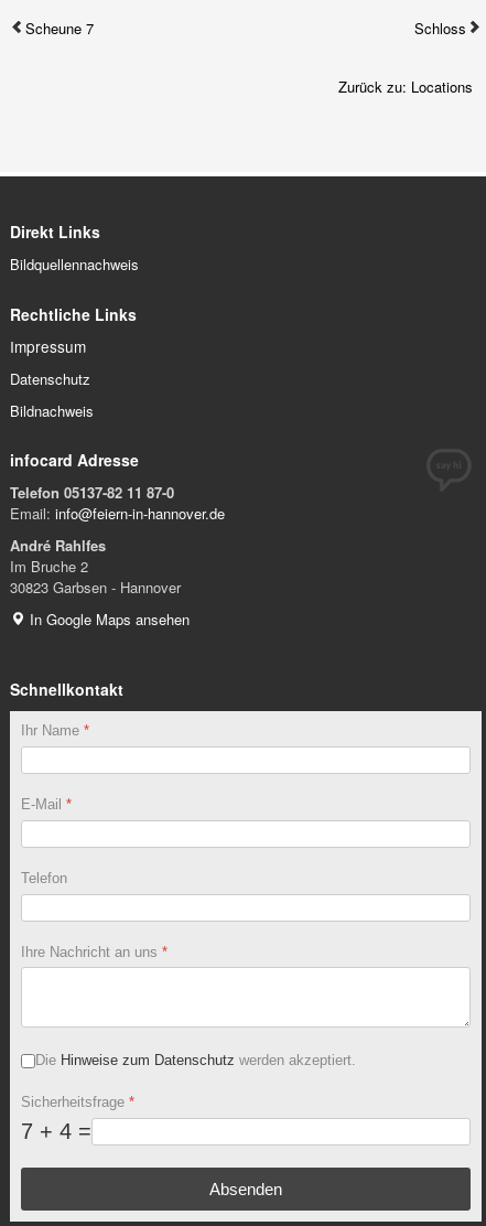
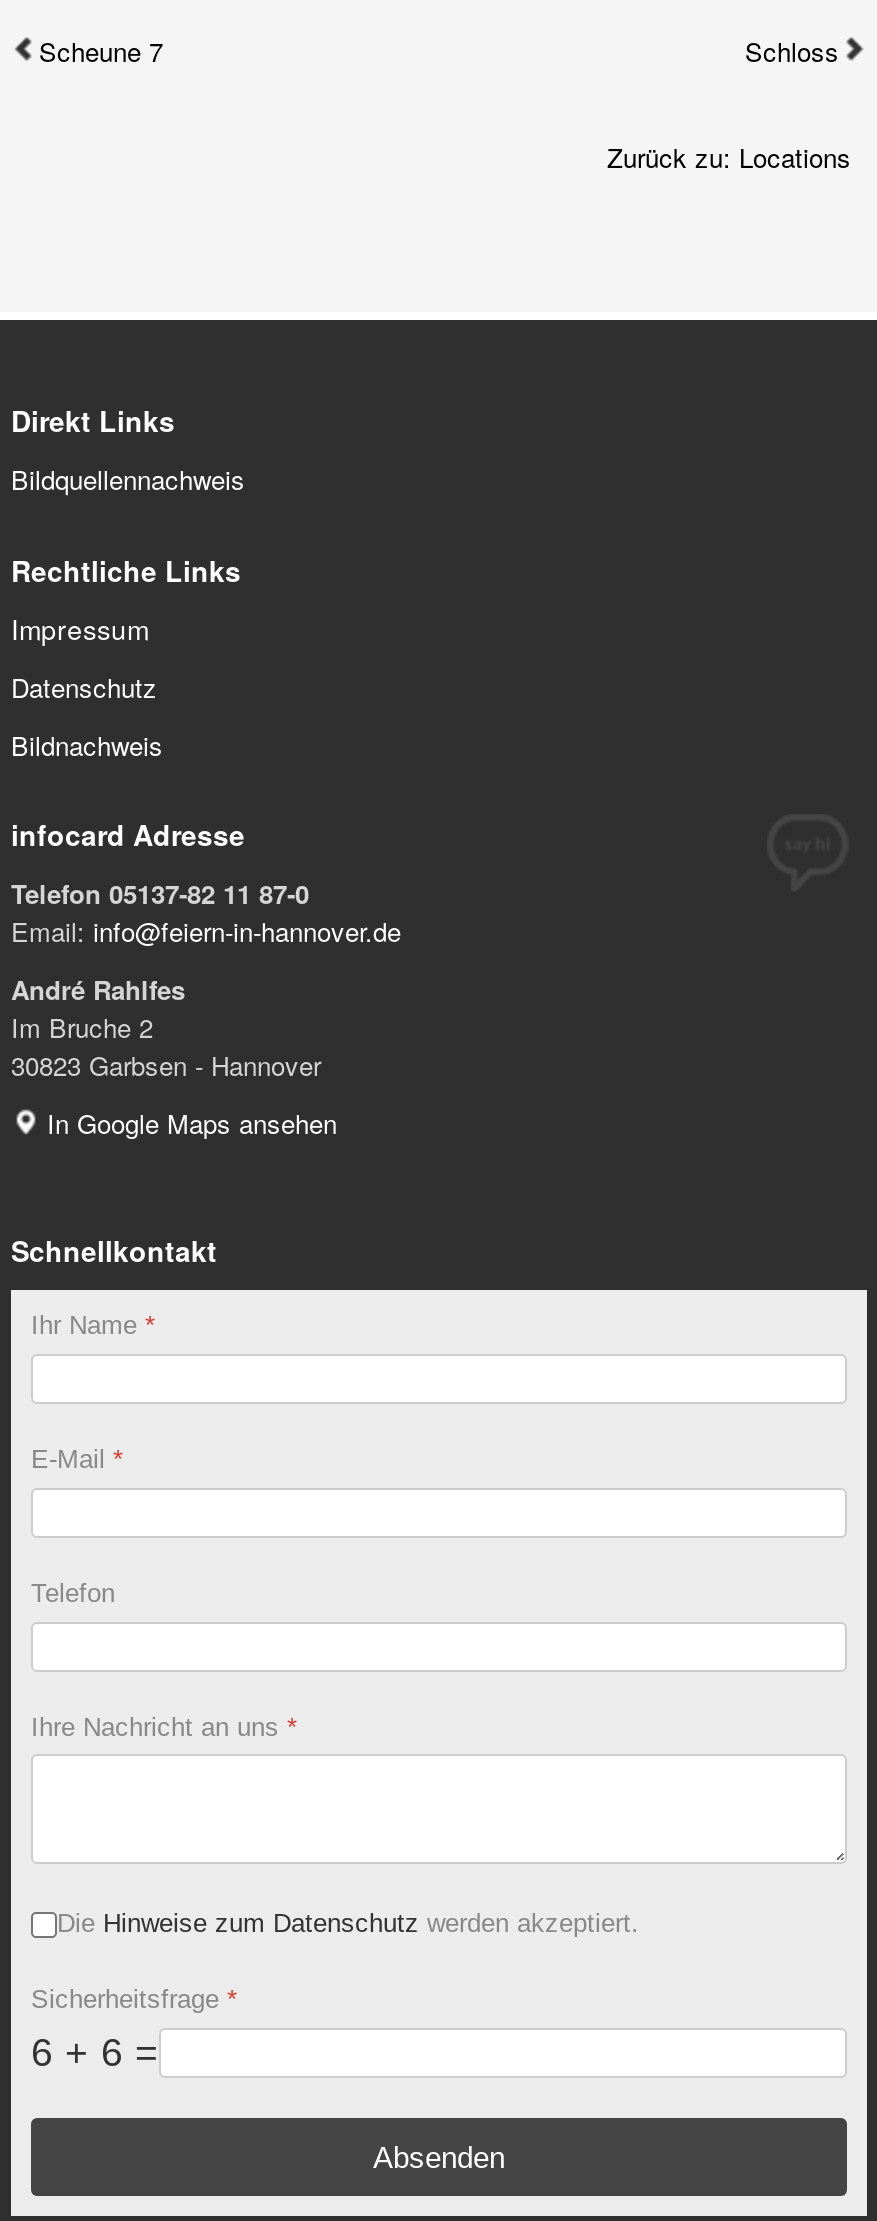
[21,1119,91,1144] 7 + 4 = -> [31,2030,159,2074] 6 + 6 =

